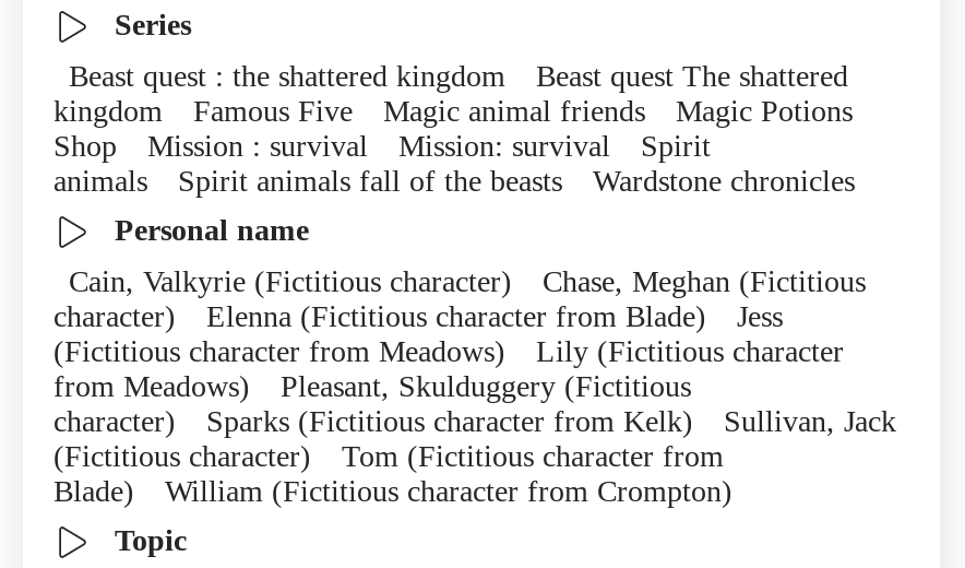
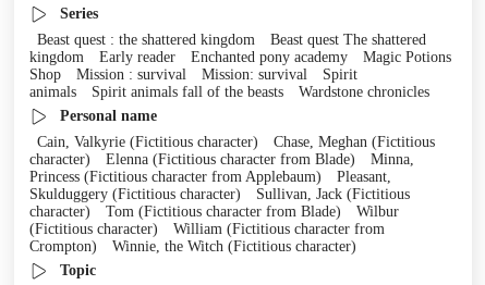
[193,95,645,128] Famous Five | Magic animal friends -> [99,48,348,65] Early reader | Enchanted pony academy
[53,300,844,403] Jess | (Fictitious character from Meadows) | Lily (Fictitious character | from Meadows) | Pleasant, Skulduggery (Fictitious -> [29,151,414,202] Minna, | Princess (Fictitious character from Applebaum) | Pleasant, | Skulduggery (Fictitious character) | Sullivan, Jack (Fictitious
[206,405,896,438] Sparks (Fictitious character from Kelk) | Sullivan, Jack -> [106,203,399,219] Tom (Fictitious character from Blade) | Wilbur
[53,440,732,508] Tom (Fictitious character from | Blade) | William (Fictitious character from Crompton) -> [29,220,385,254] William (Fictitious character from | Crompton) | Winnie, the Witch (Fictitious character)

